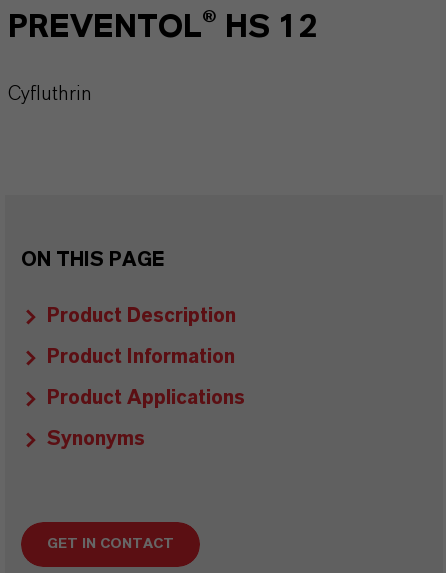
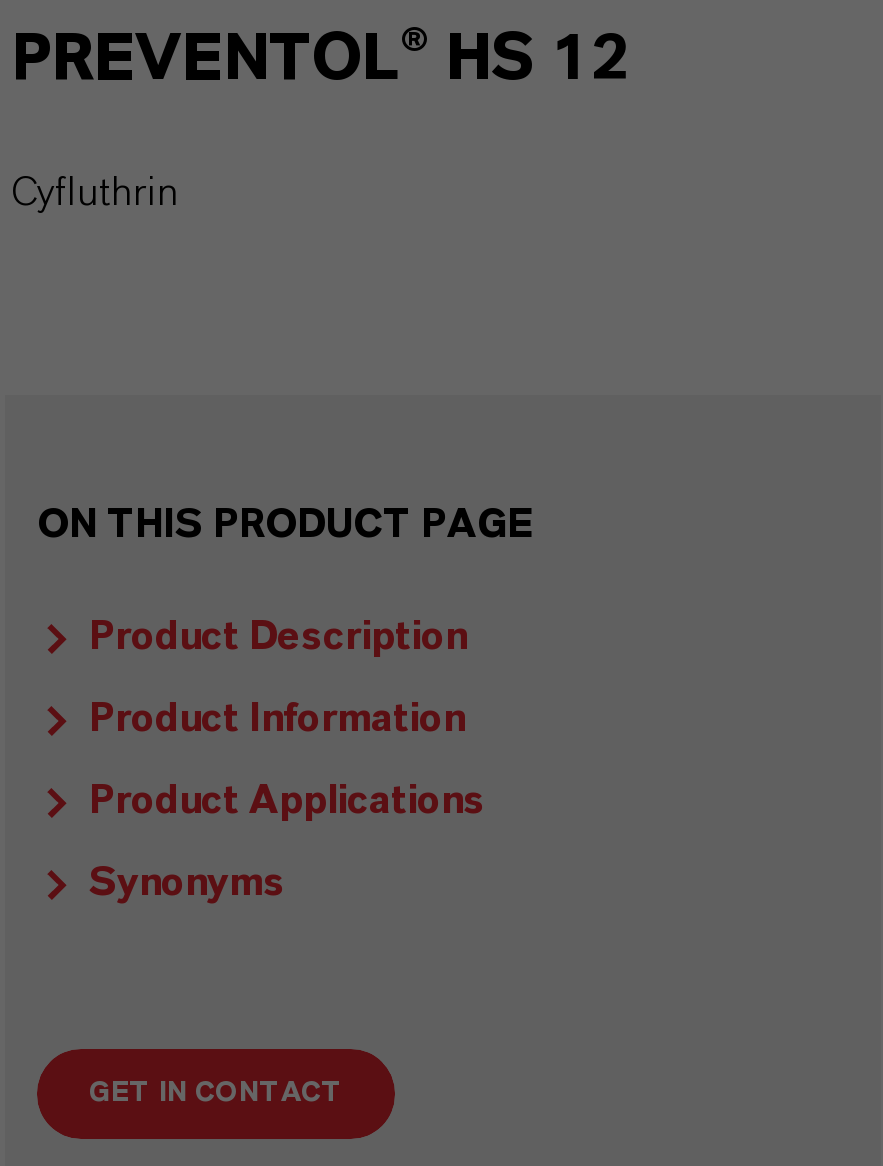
[21,250,164,270] ON THIS PAGE -> [37,505,531,545] ON THIS PRODUCT PAGE

